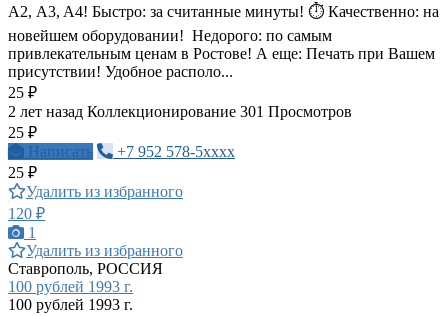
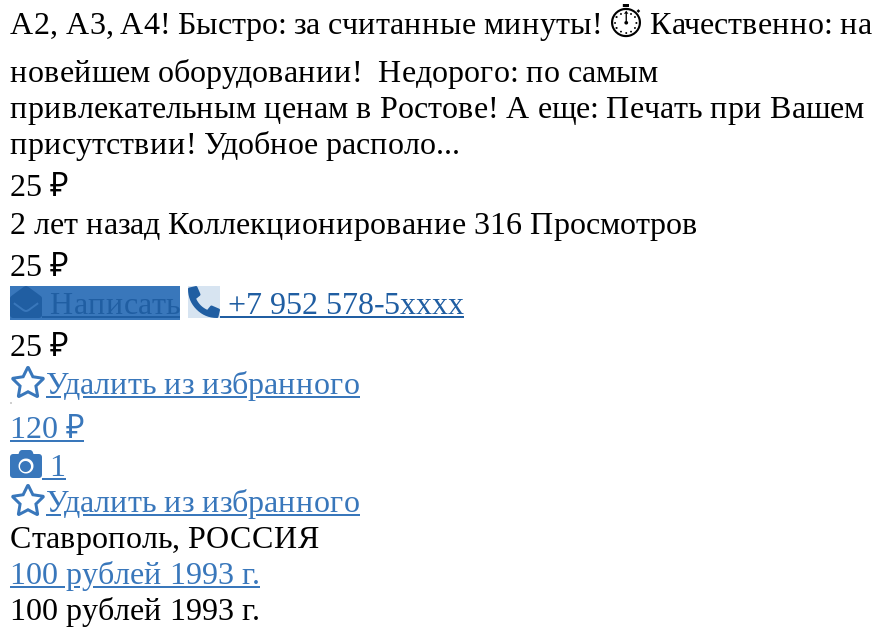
[8,103,352,120] 2 лет назад Коллекционирование 301 Просмотров -> [10,206,698,240] 2 лет назад Коллекционирование 316 Просмотров

